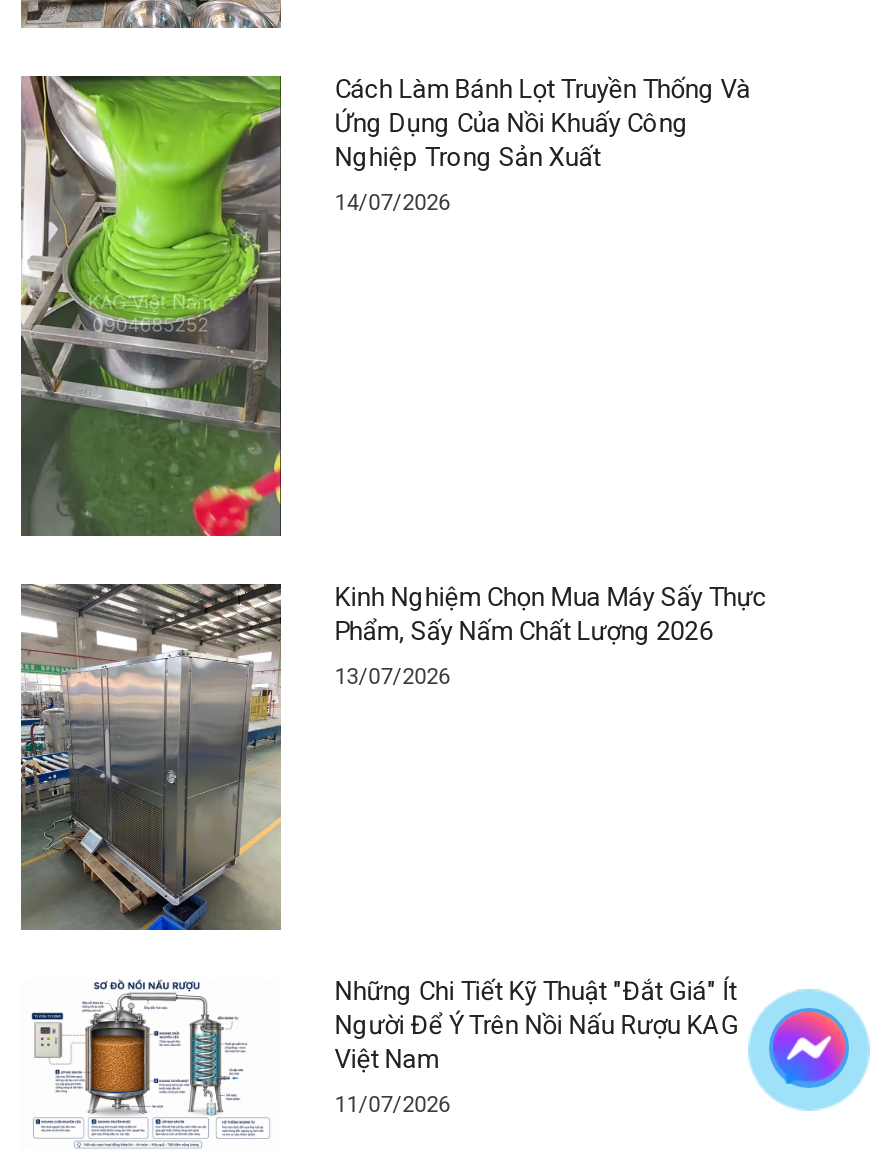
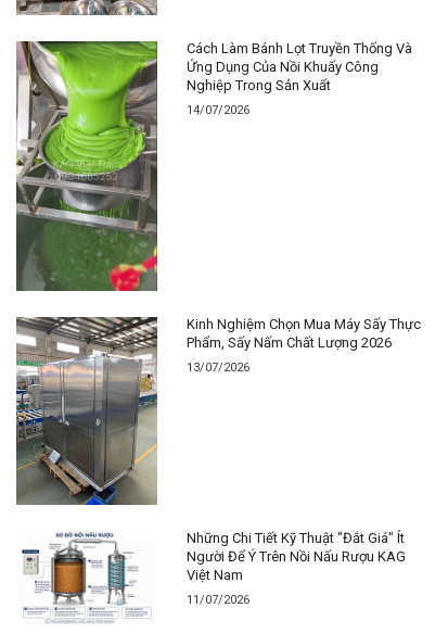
[747,988,871,1112] [image] -> none

